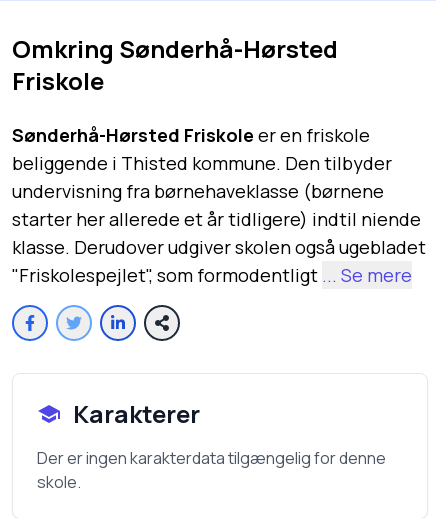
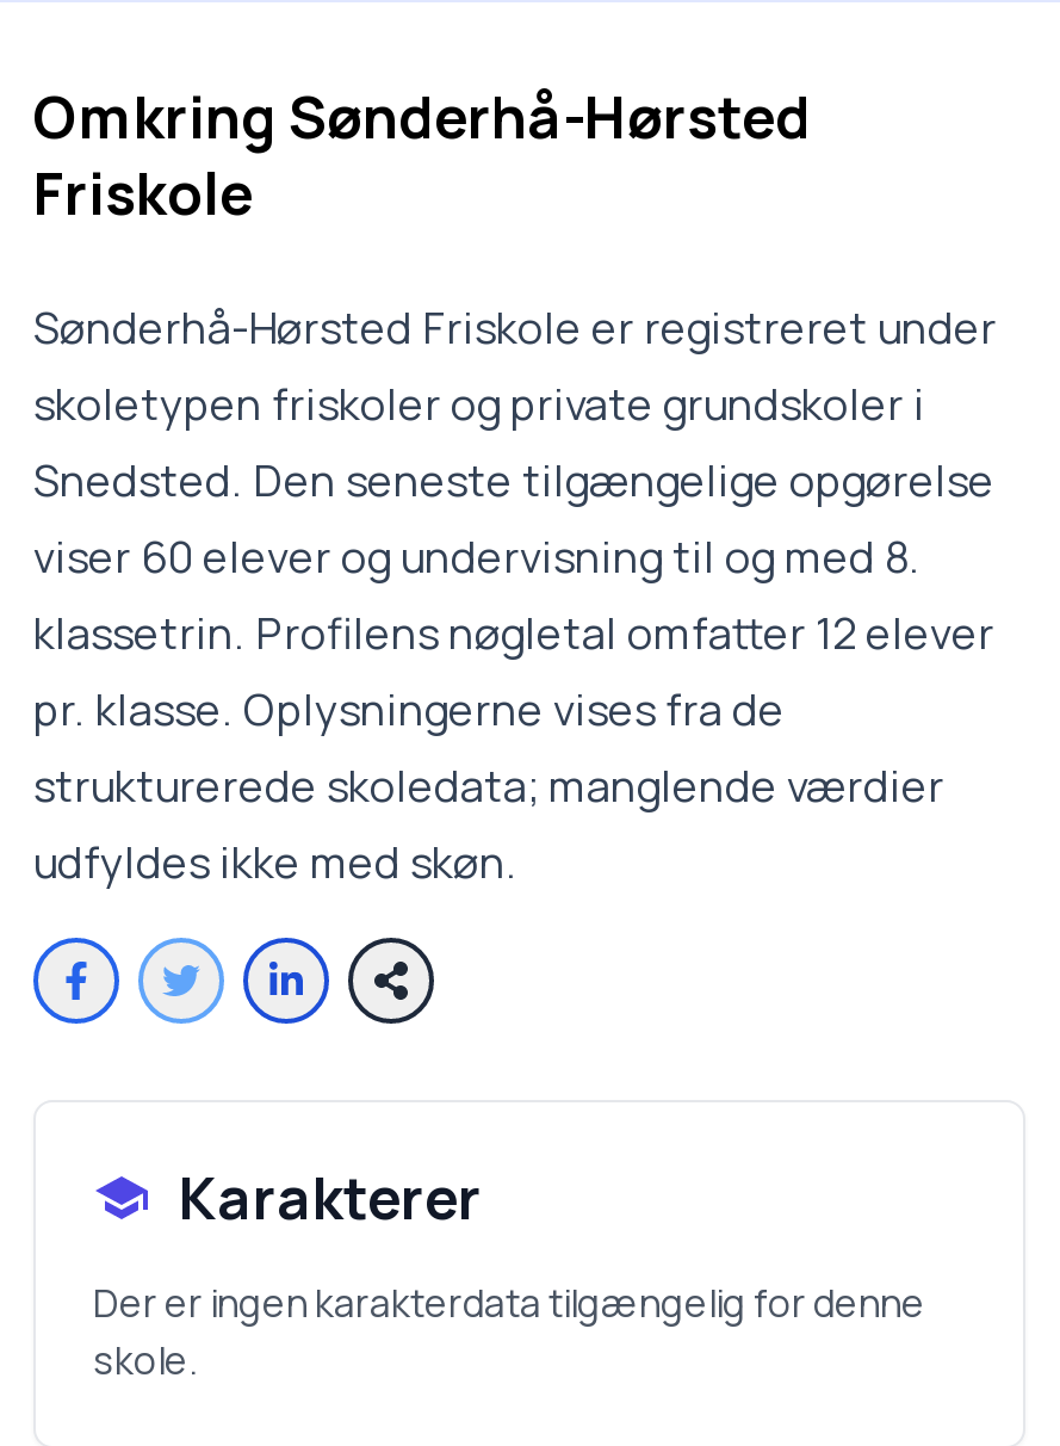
[12,123,426,287] Sønderhå-Hørsted Friskole er en friskole | beliggende i Thisted kommune. Den tilbyder | undervisning fra børnehaveklasse (børnene | starter her allerede et år tidligere) indtil niende | klasse. Derudover udgiver skolen også ugebladet | "Friskolespejlet", som formodentligt... Se mere -> [33,298,997,890] Sønderhå-Hørsted Friskole er registreret under | skoletypen friskoler og private grundskoler i | Snedsted. Den seneste tilgængelige opgørelse | viser 60 elever og undervisning til og med 8. | klassetrin. Profilens nøgletal omfatter 12 elever | pr. klasse. Oplysningerne vises fra de | strukturerede skoledata; manglende værdier | udfyldes ikke med skøn.

